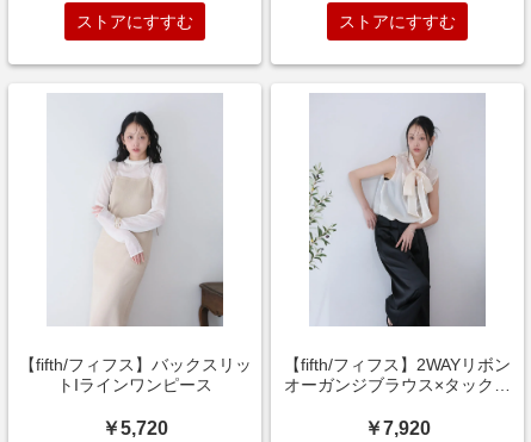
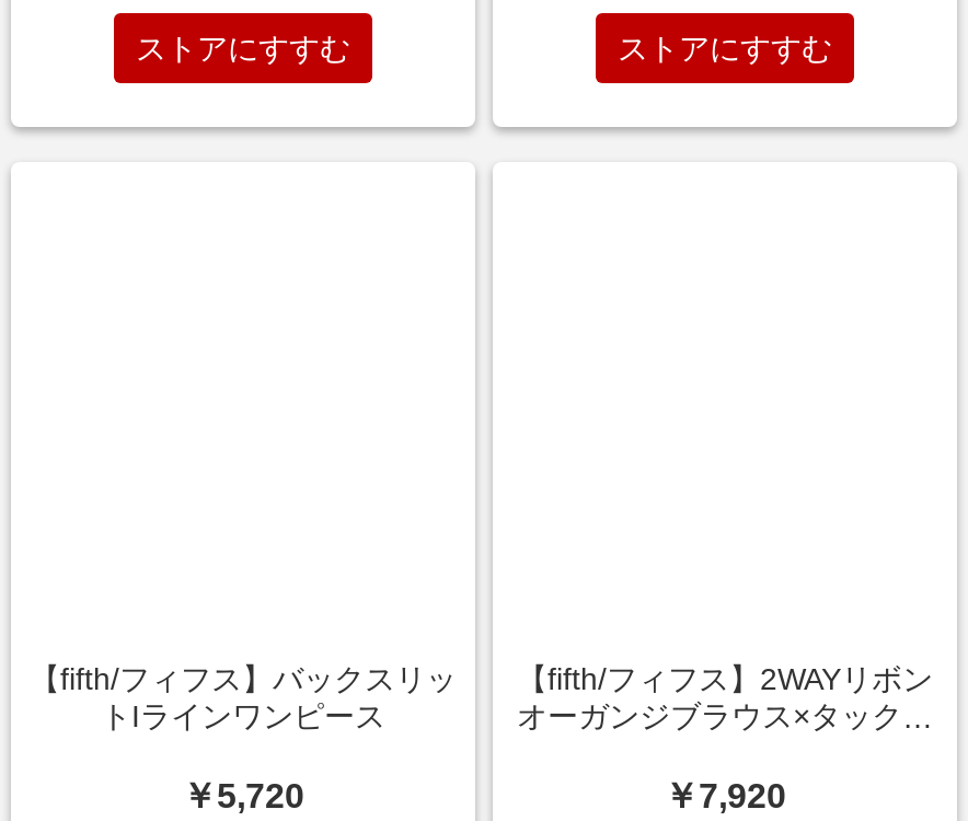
[49,93,224,328] [image] -> none
[308,93,487,328] [image] -> none

